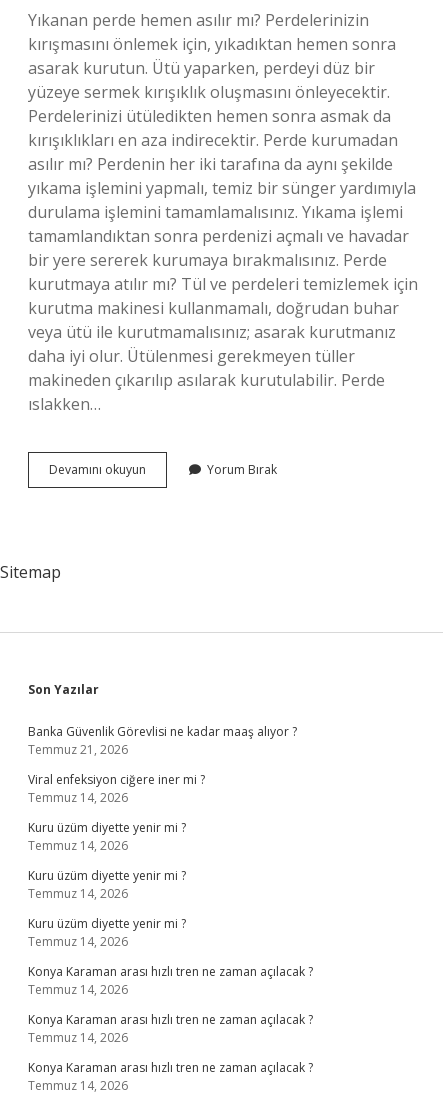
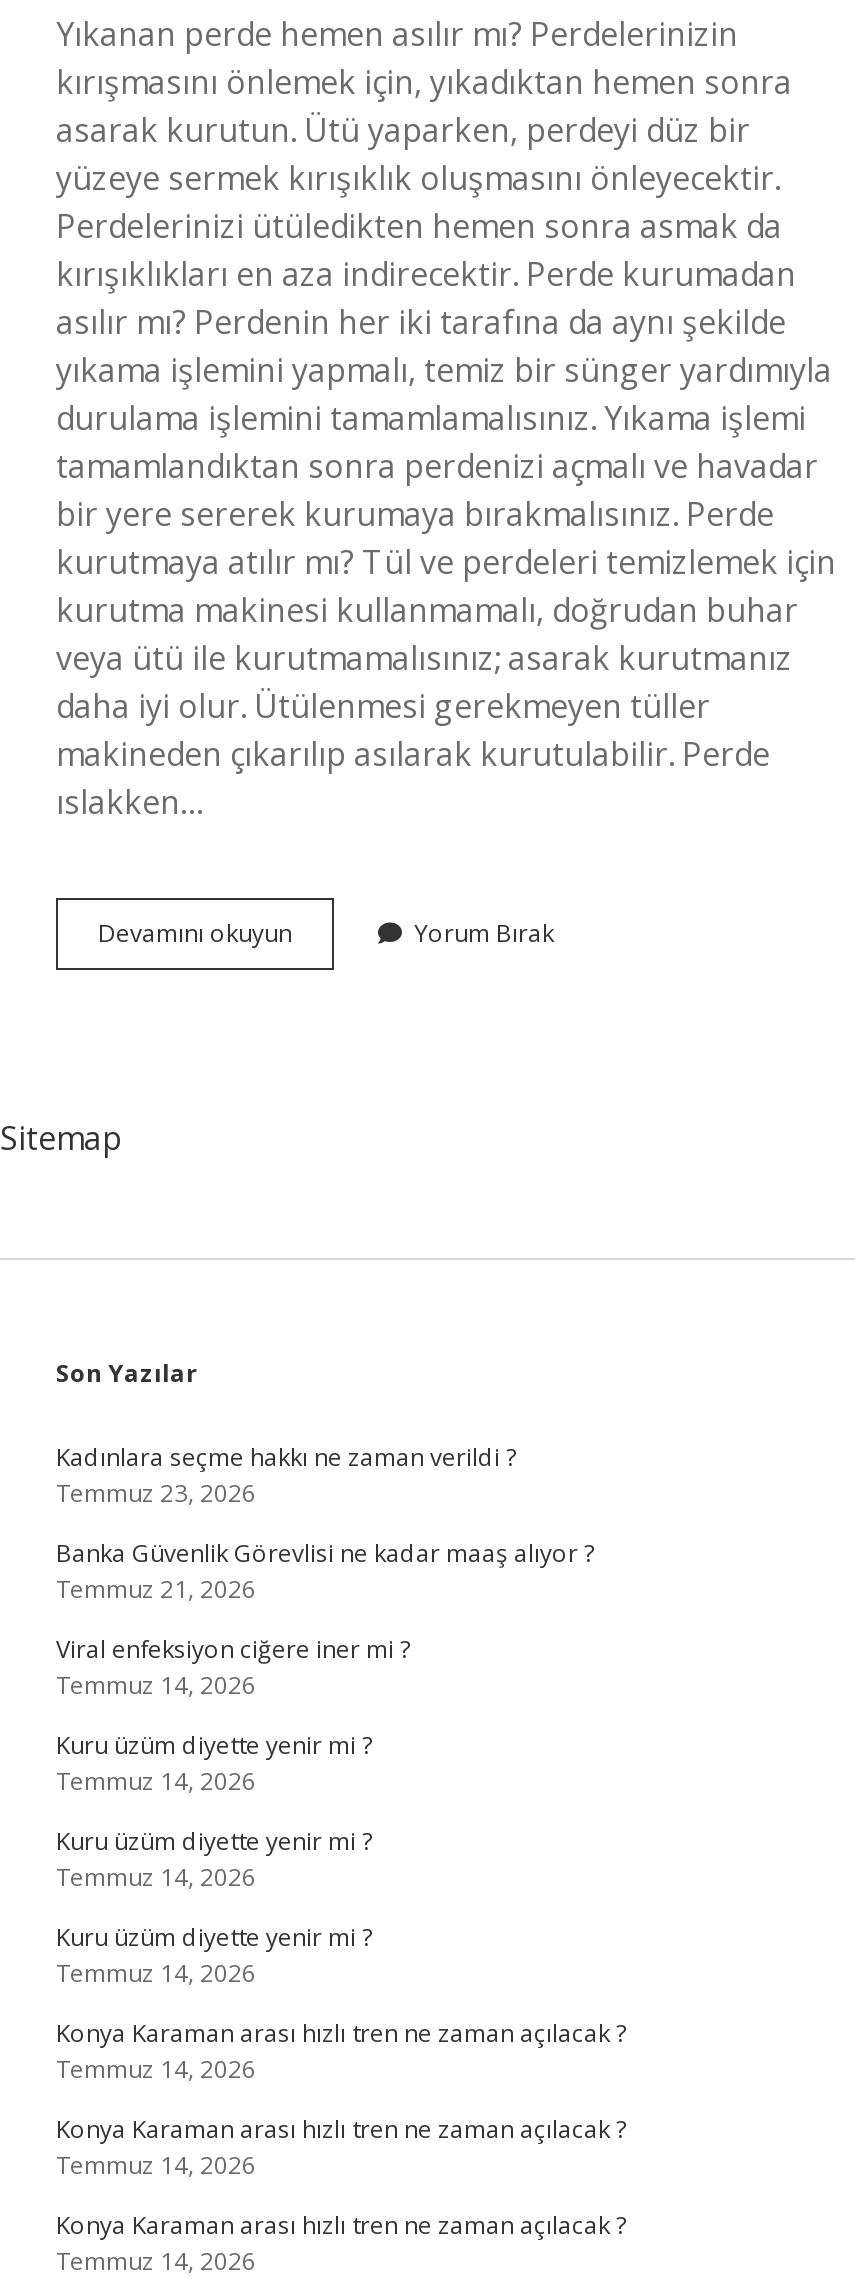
none -> [56,1440,516,1510] Kadınlara seçme hakkı ne zaman verildi ? | Temmuz 23, 2026

